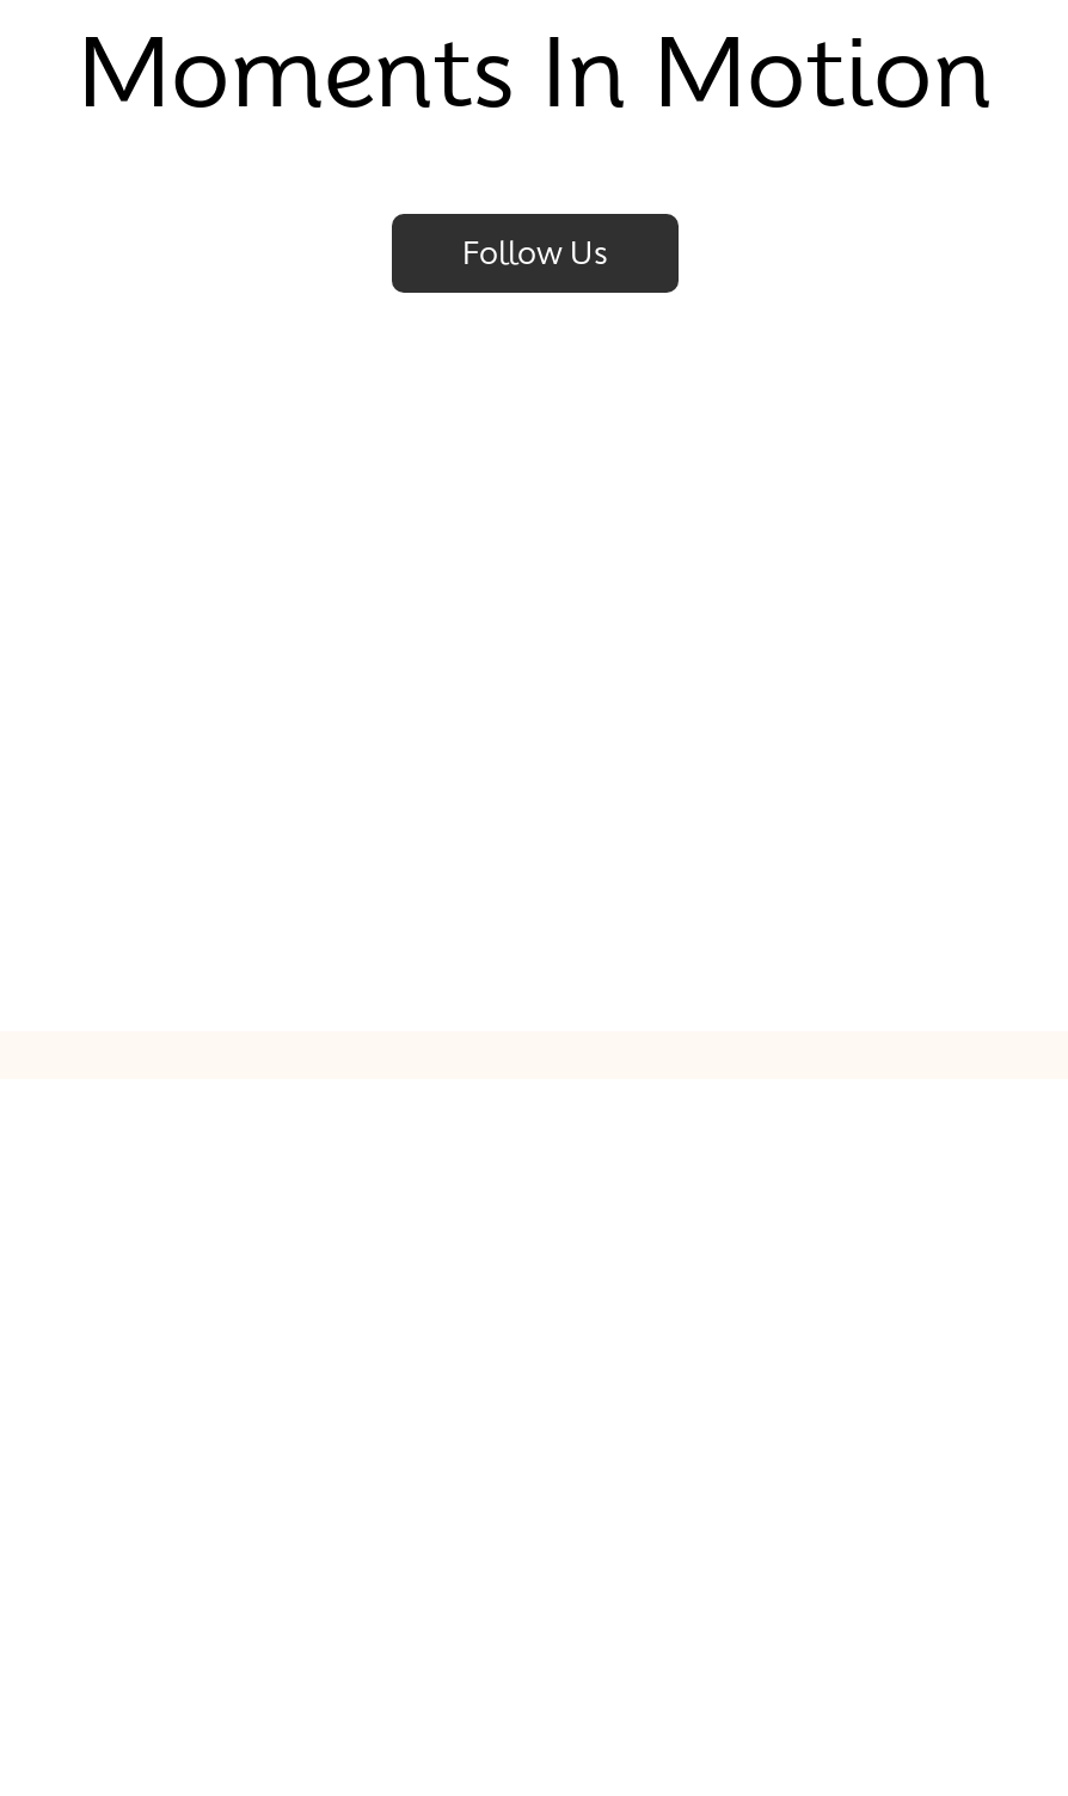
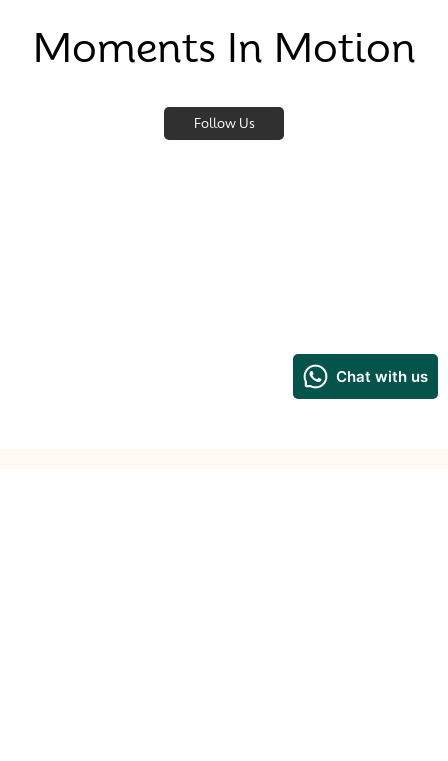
none -> [292,353,439,400] [image]

